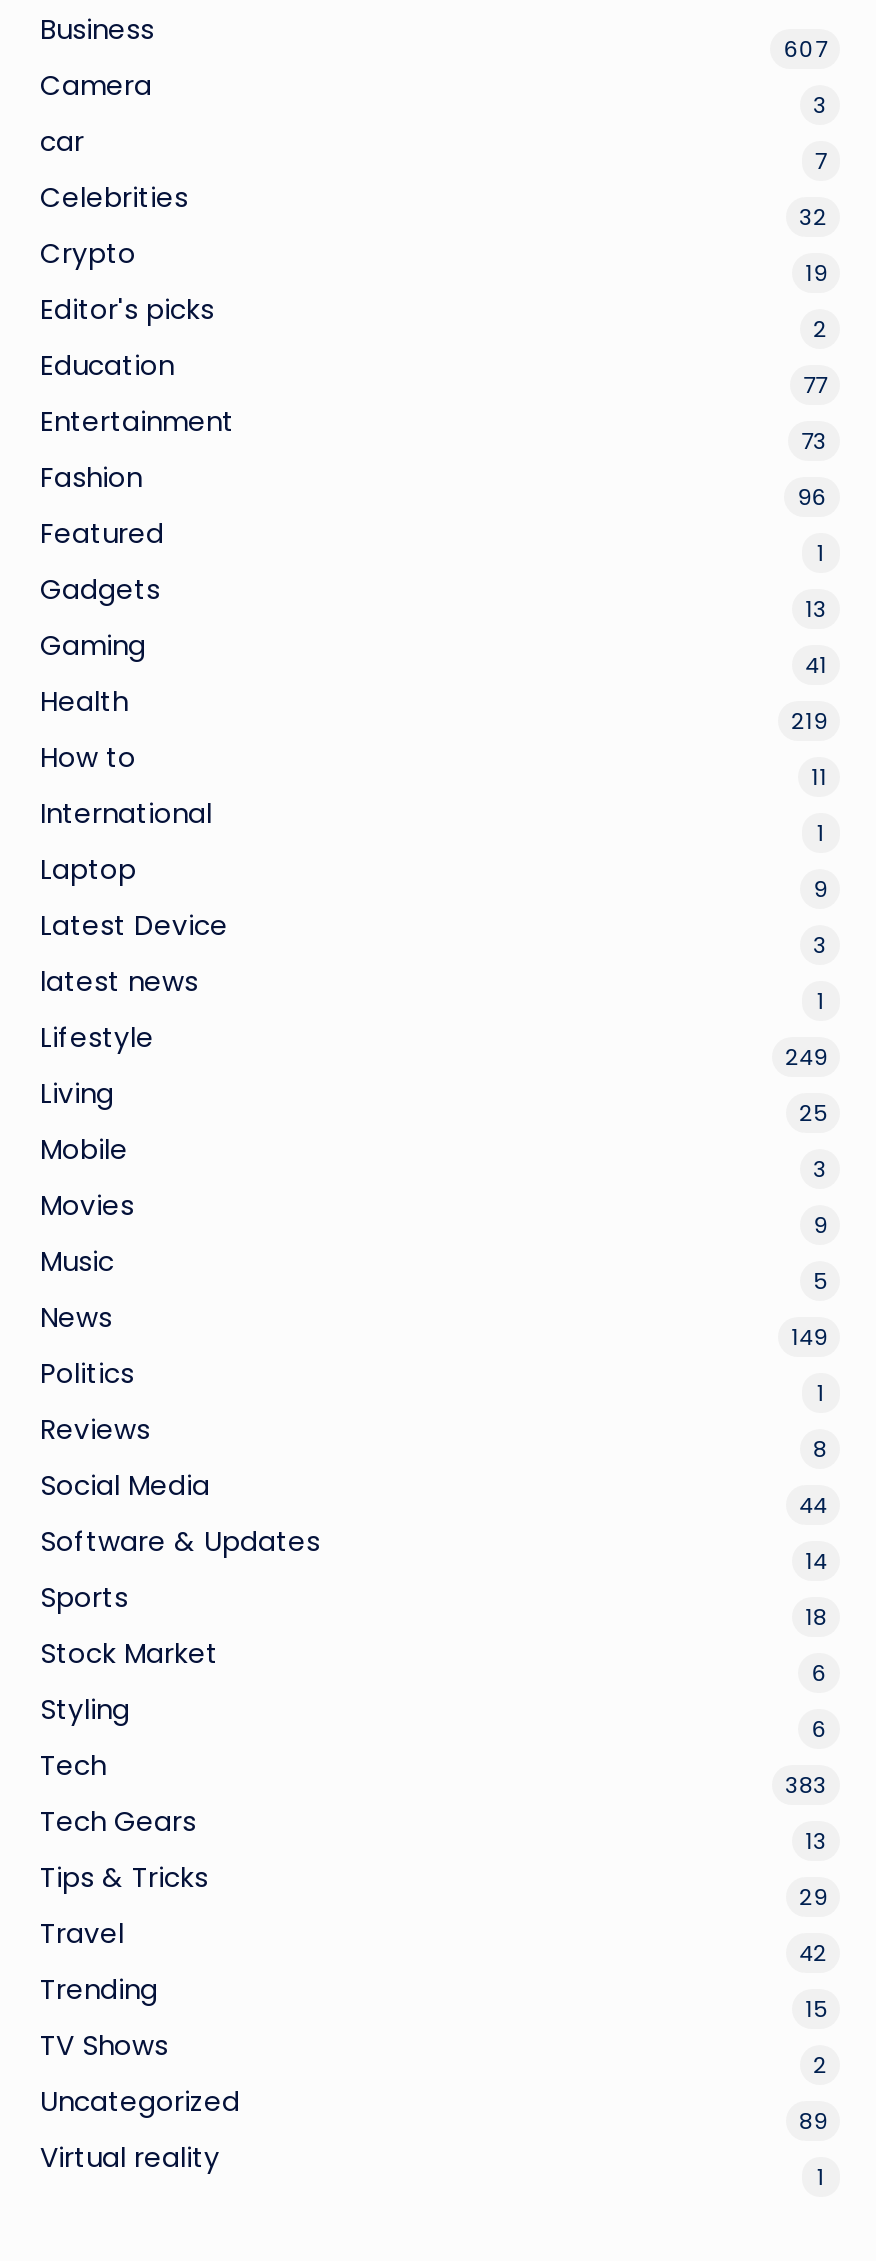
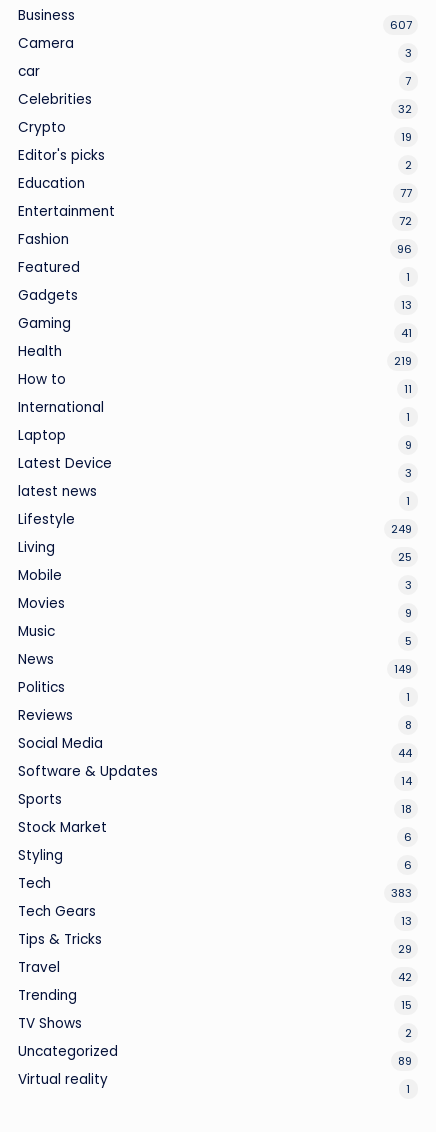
[801,424,827,456] 73 -> [399,212,412,228] 72

